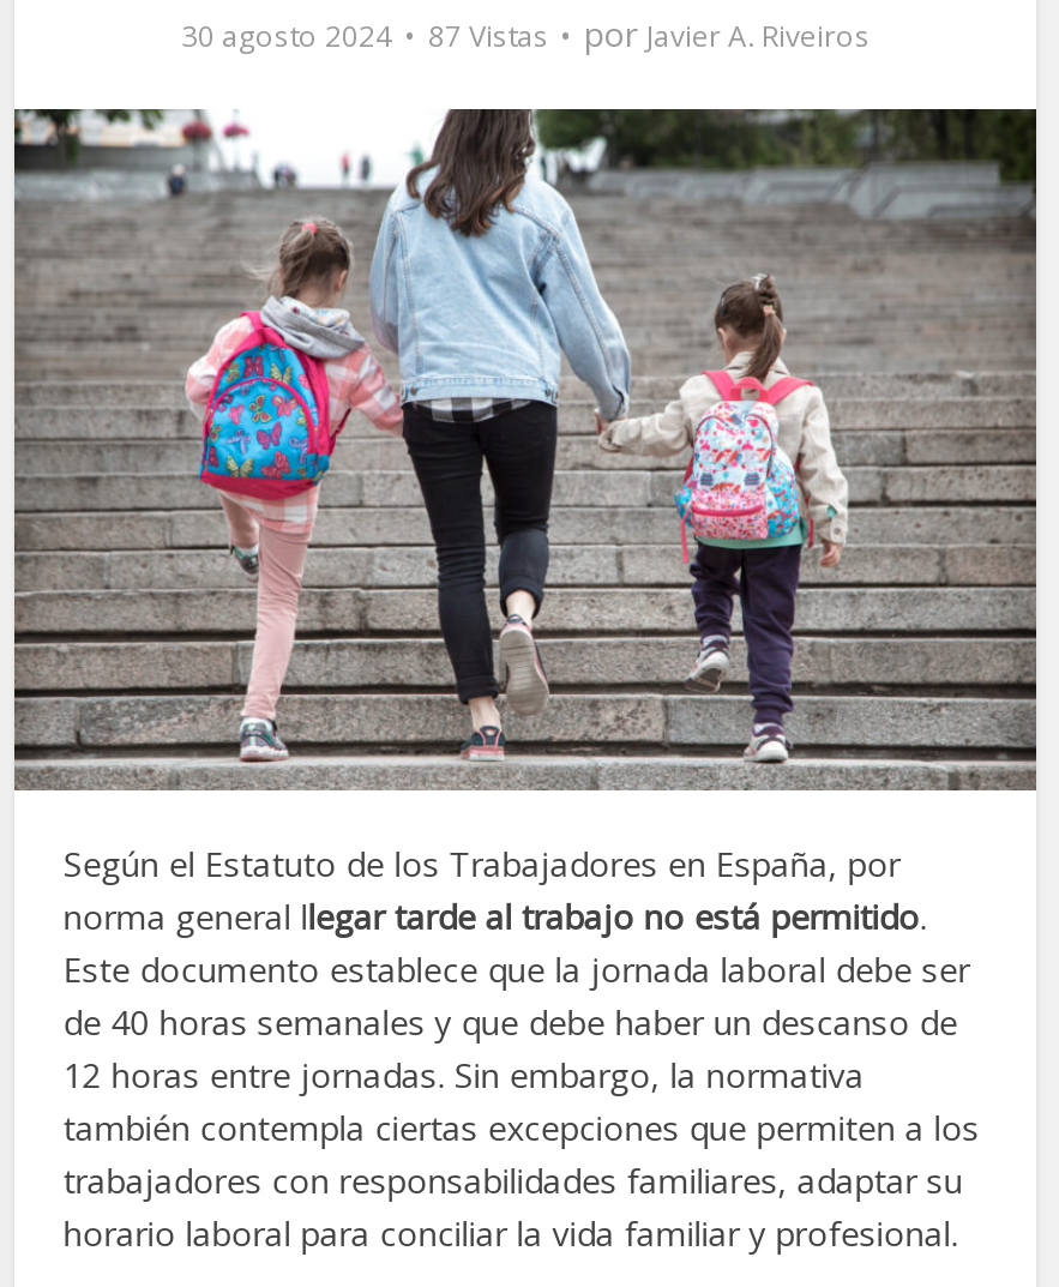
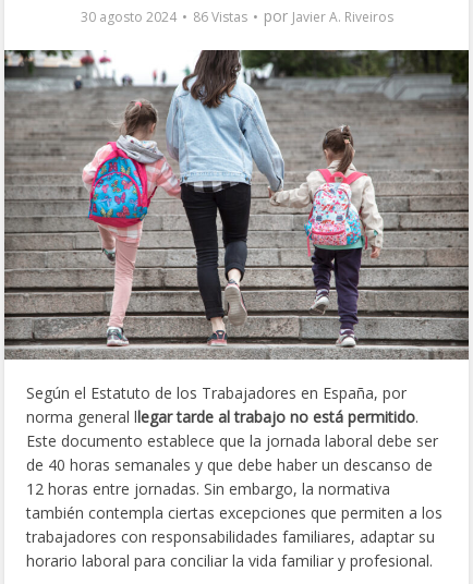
[181,11,870,56] 30 agosto 2024 87 Vistas por Javier A. Riveiros -> [80,5,393,26] 30 agosto 2024 86 Vistas por Javier A. Riveiros

